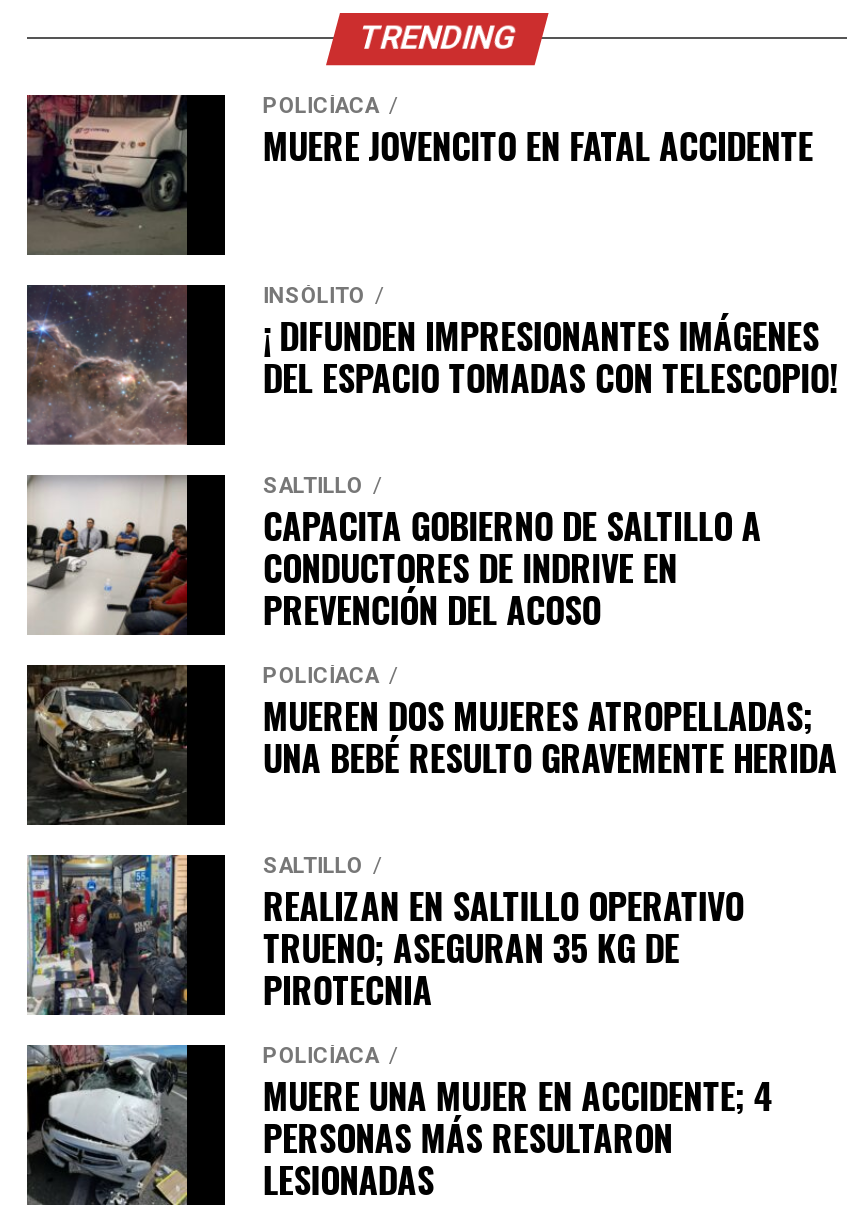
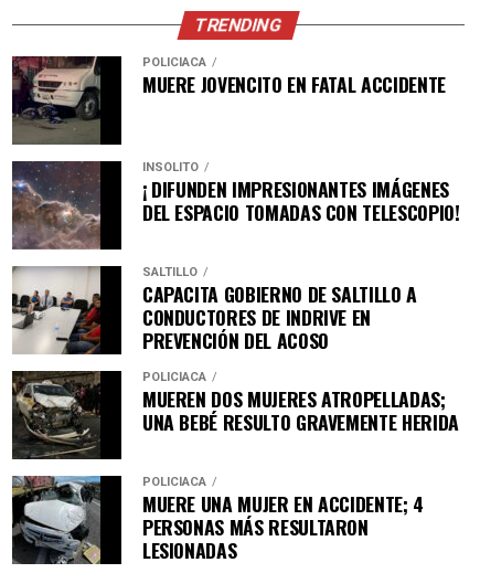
[27,854,744,1017] [image] | SALTILLO | REALIZAN EN SALTILLO OPERATIVO | TRUENO; ASEGURAN 35 KG DE | PIROTECNIA -> none

